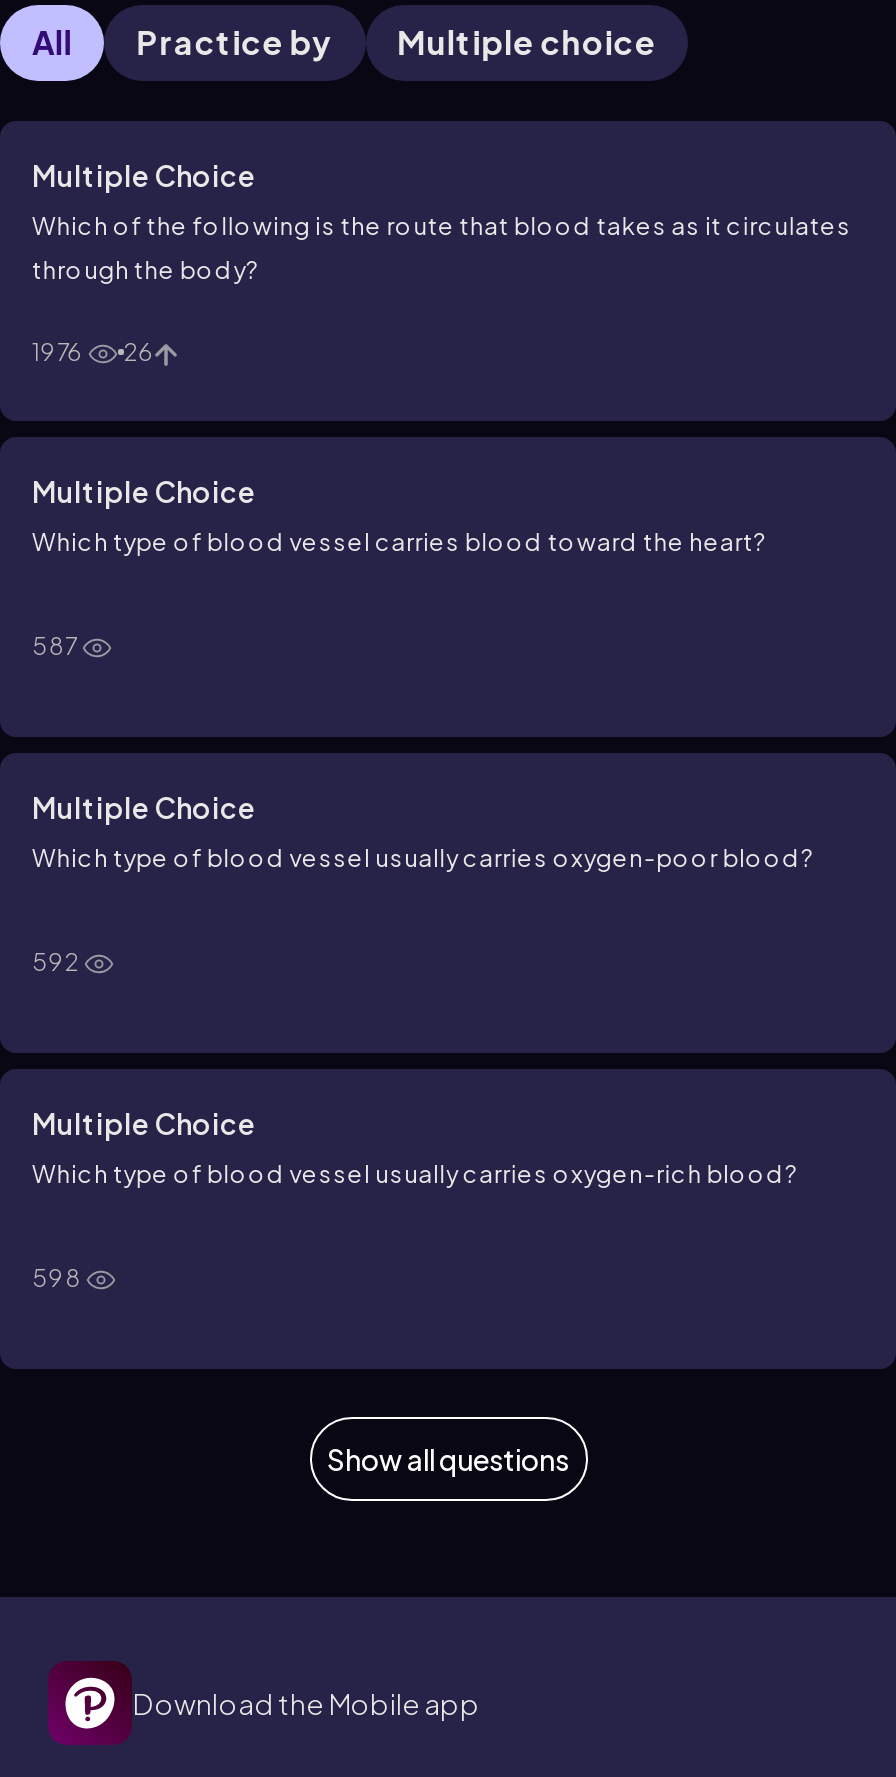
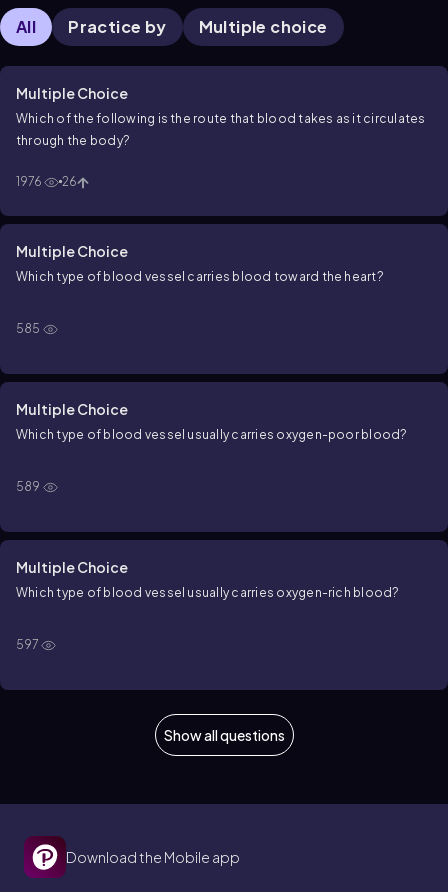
[32,631,77,661] 587 -> [16,321,41,336] 585
[32,947,79,977] 592 -> [16,479,41,494] 589
[32,1263,81,1293] 598 -> [16,637,39,652] 597

